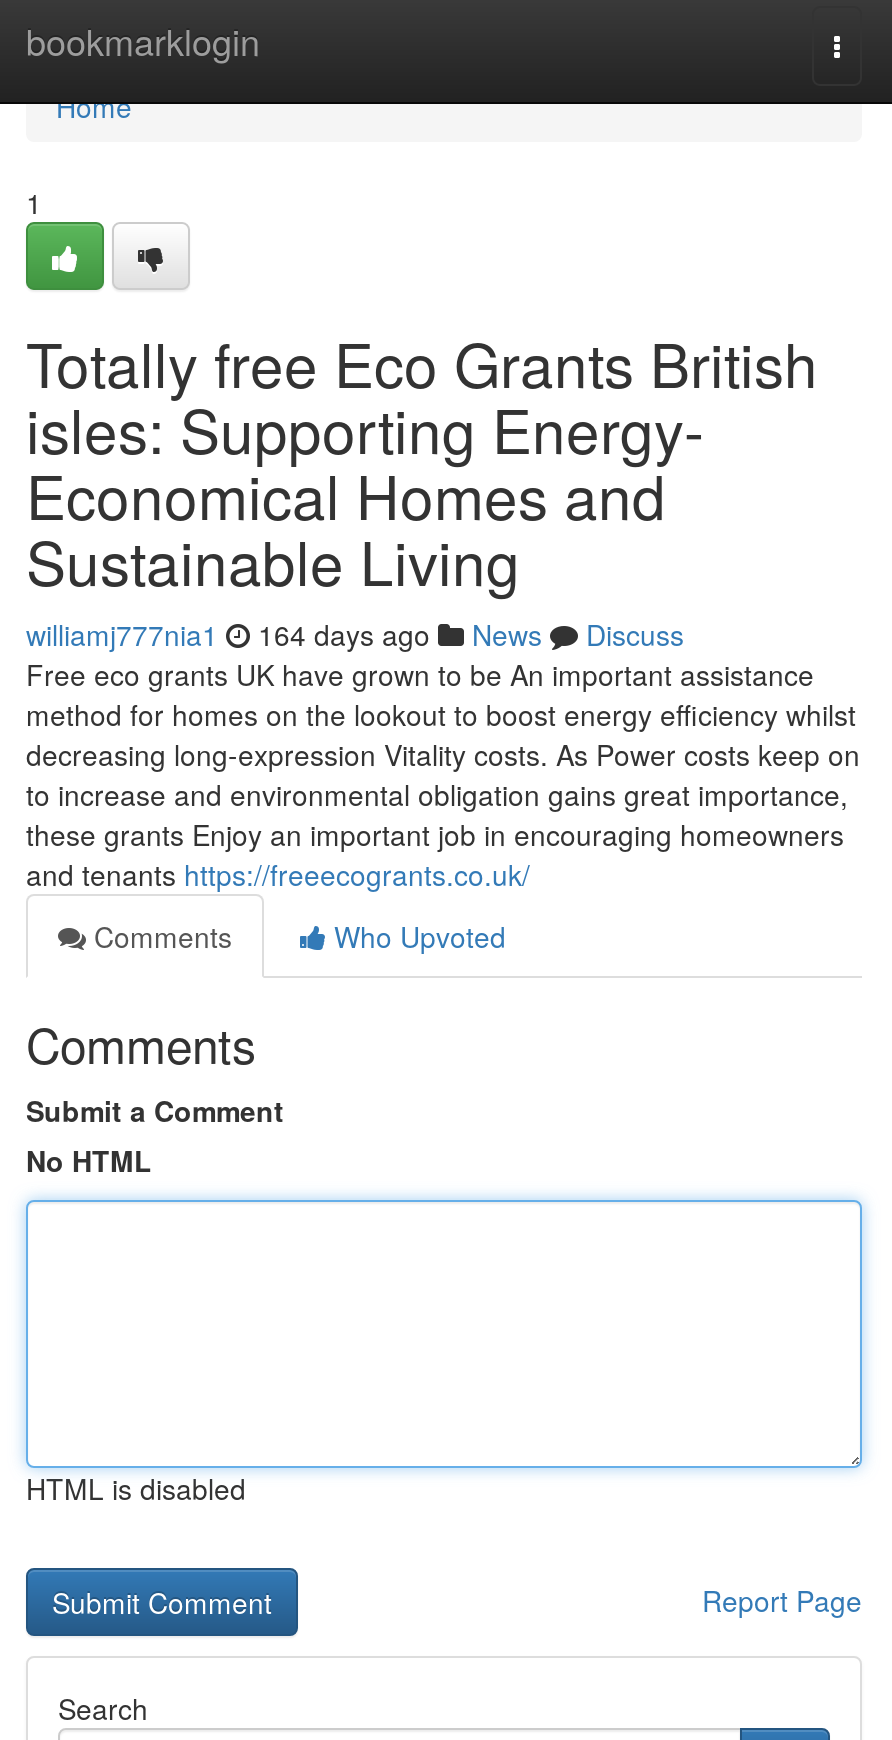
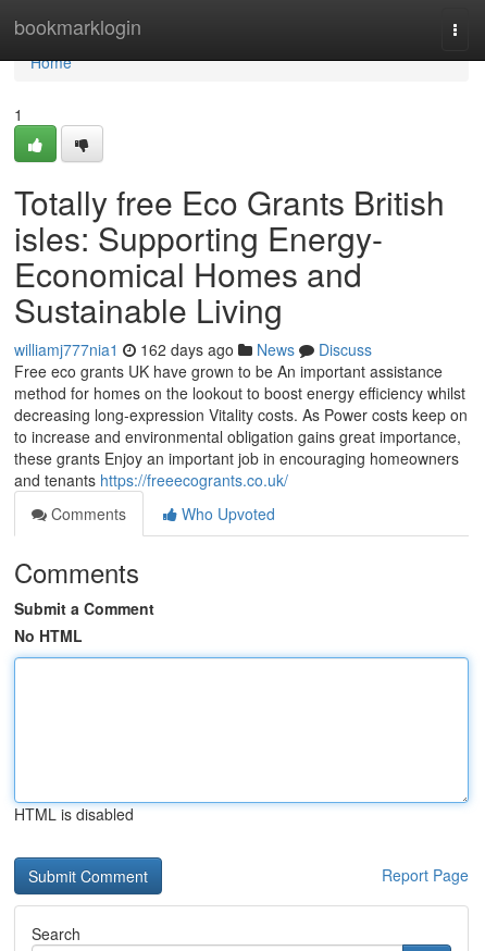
[26,614,684,654] williamj777nia1 164 days ago News Discuss -> [14,338,372,360] williamj777nia1 162 days ago News Discuss

